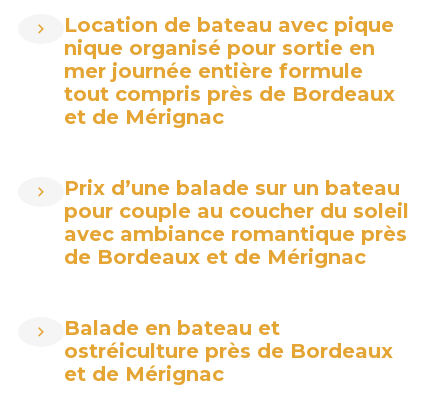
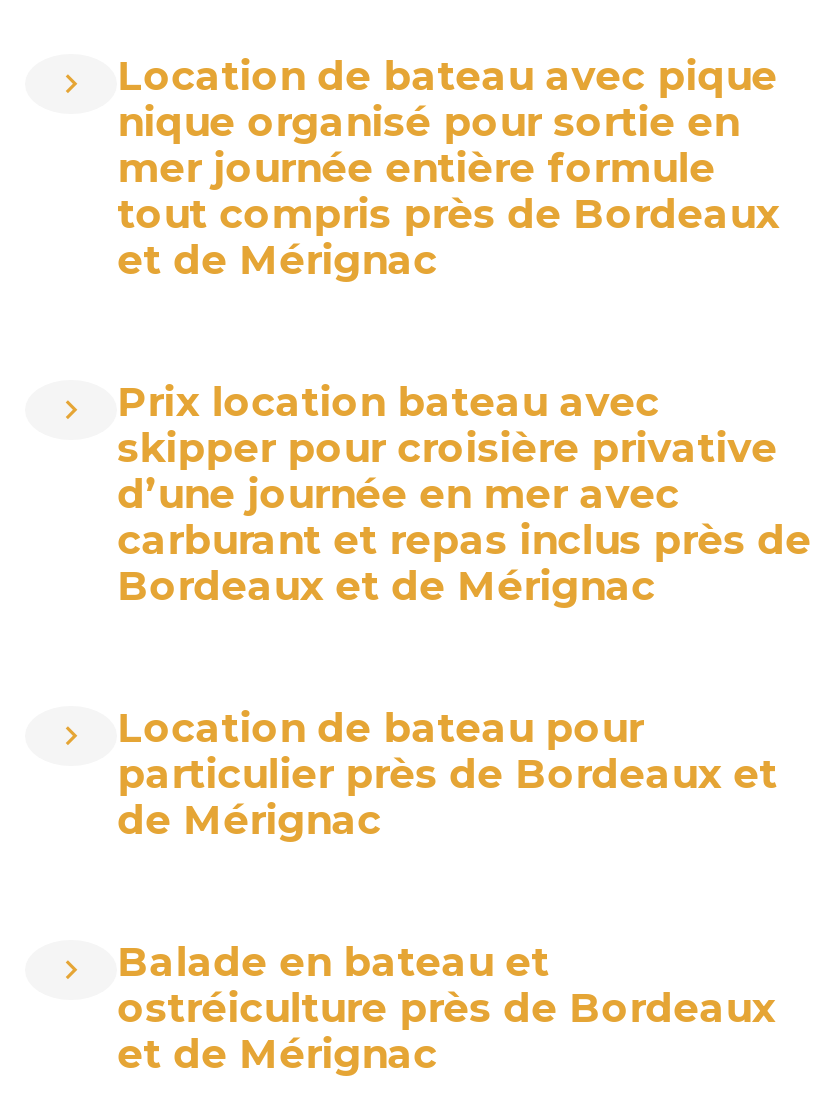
[64,176,409,269] Prix d’une balade sur un bateau | pour couple au coucher du soleil | avec ambiance romantique près | de Bordeaux et de Mérignac -> [117,378,811,844] Prix location bateau avec | skipper pour croisière privative | d’une journée en mer avec | carburant et repas inclus près de | Bordeaux et de Mérignac | Location de bateau pour | particulier près de Bordeaux et | de Mérignac

